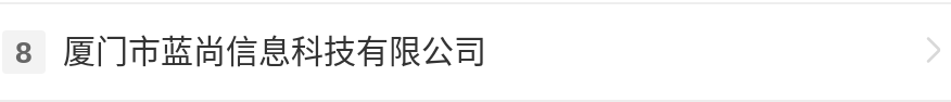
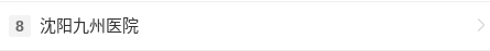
[63,33,486,69] 厦门市蓝尚信息科技有限公司 -> [40,16,139,35] 沈阳九州医院

